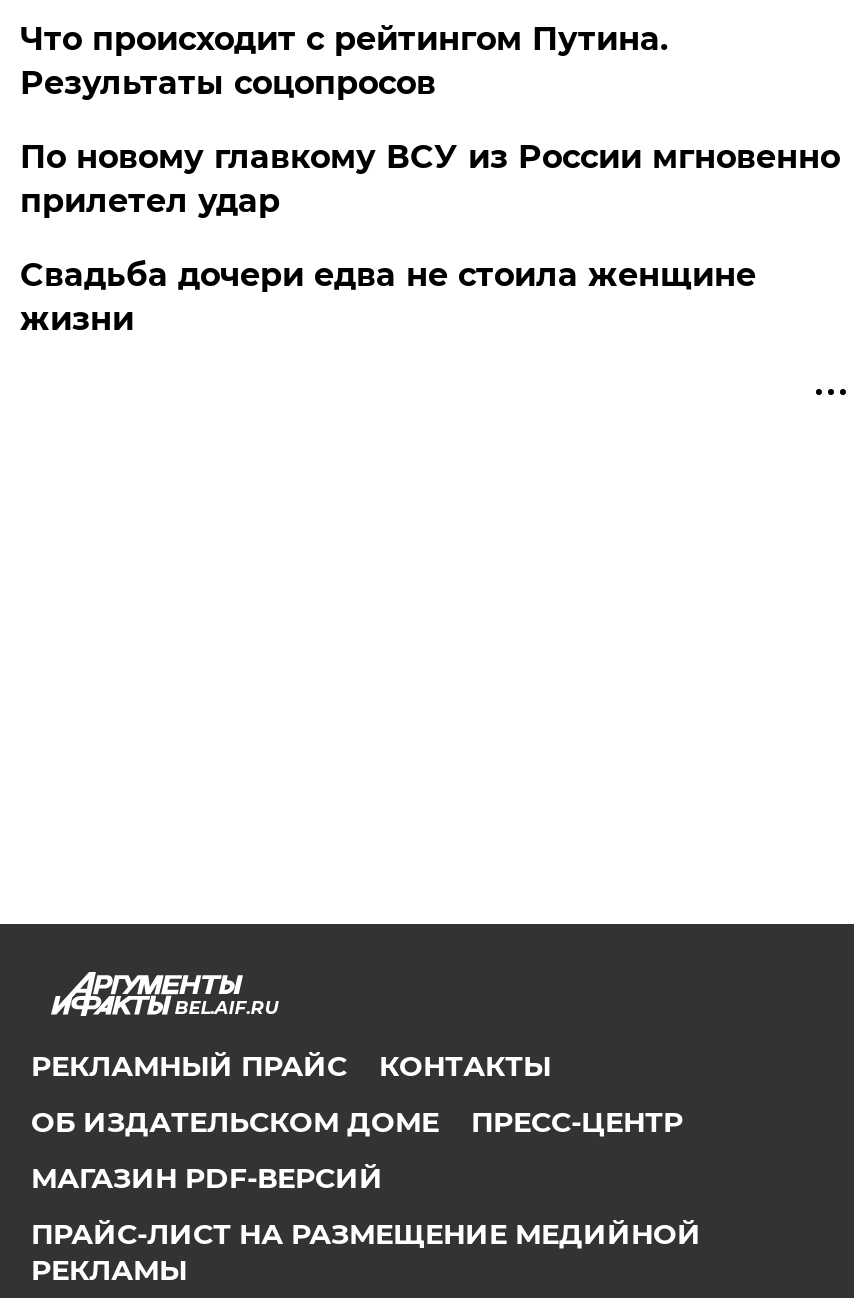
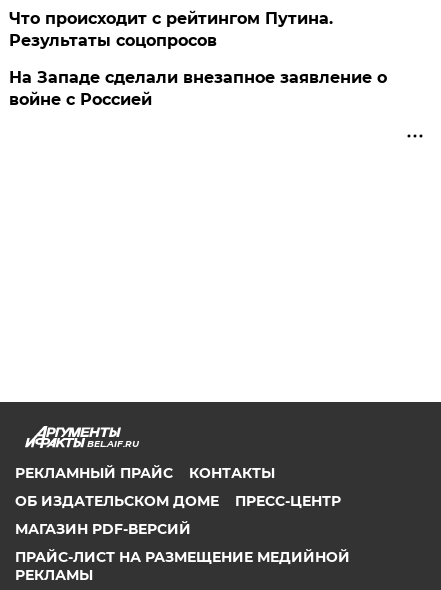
[20,138,840,338] По новому главкому ВСУ из России мгновенно | прилетел удар | Свадьба дочери едва не стоила женщине | жизни -> [9,68,387,109] На Западе сделали внезапное заявление о | войне с Россией

